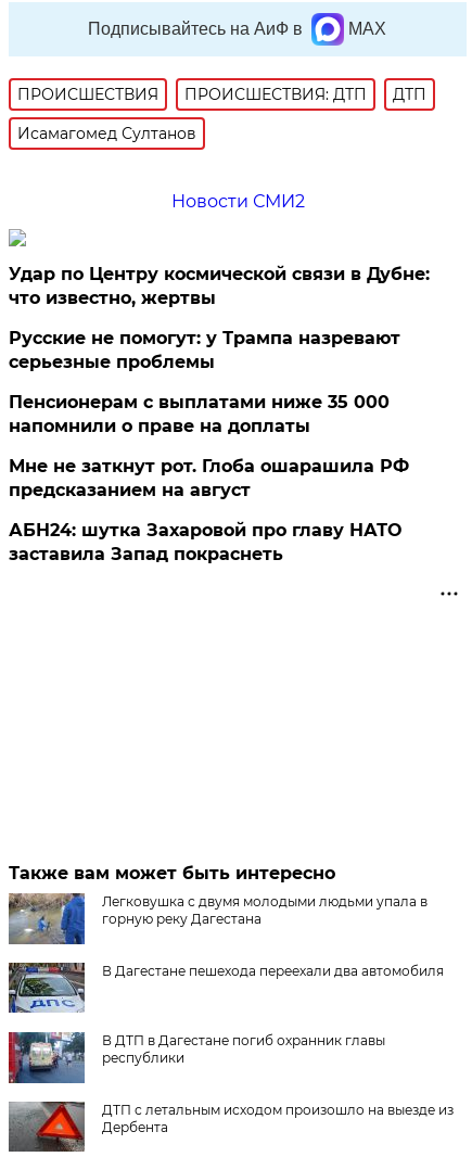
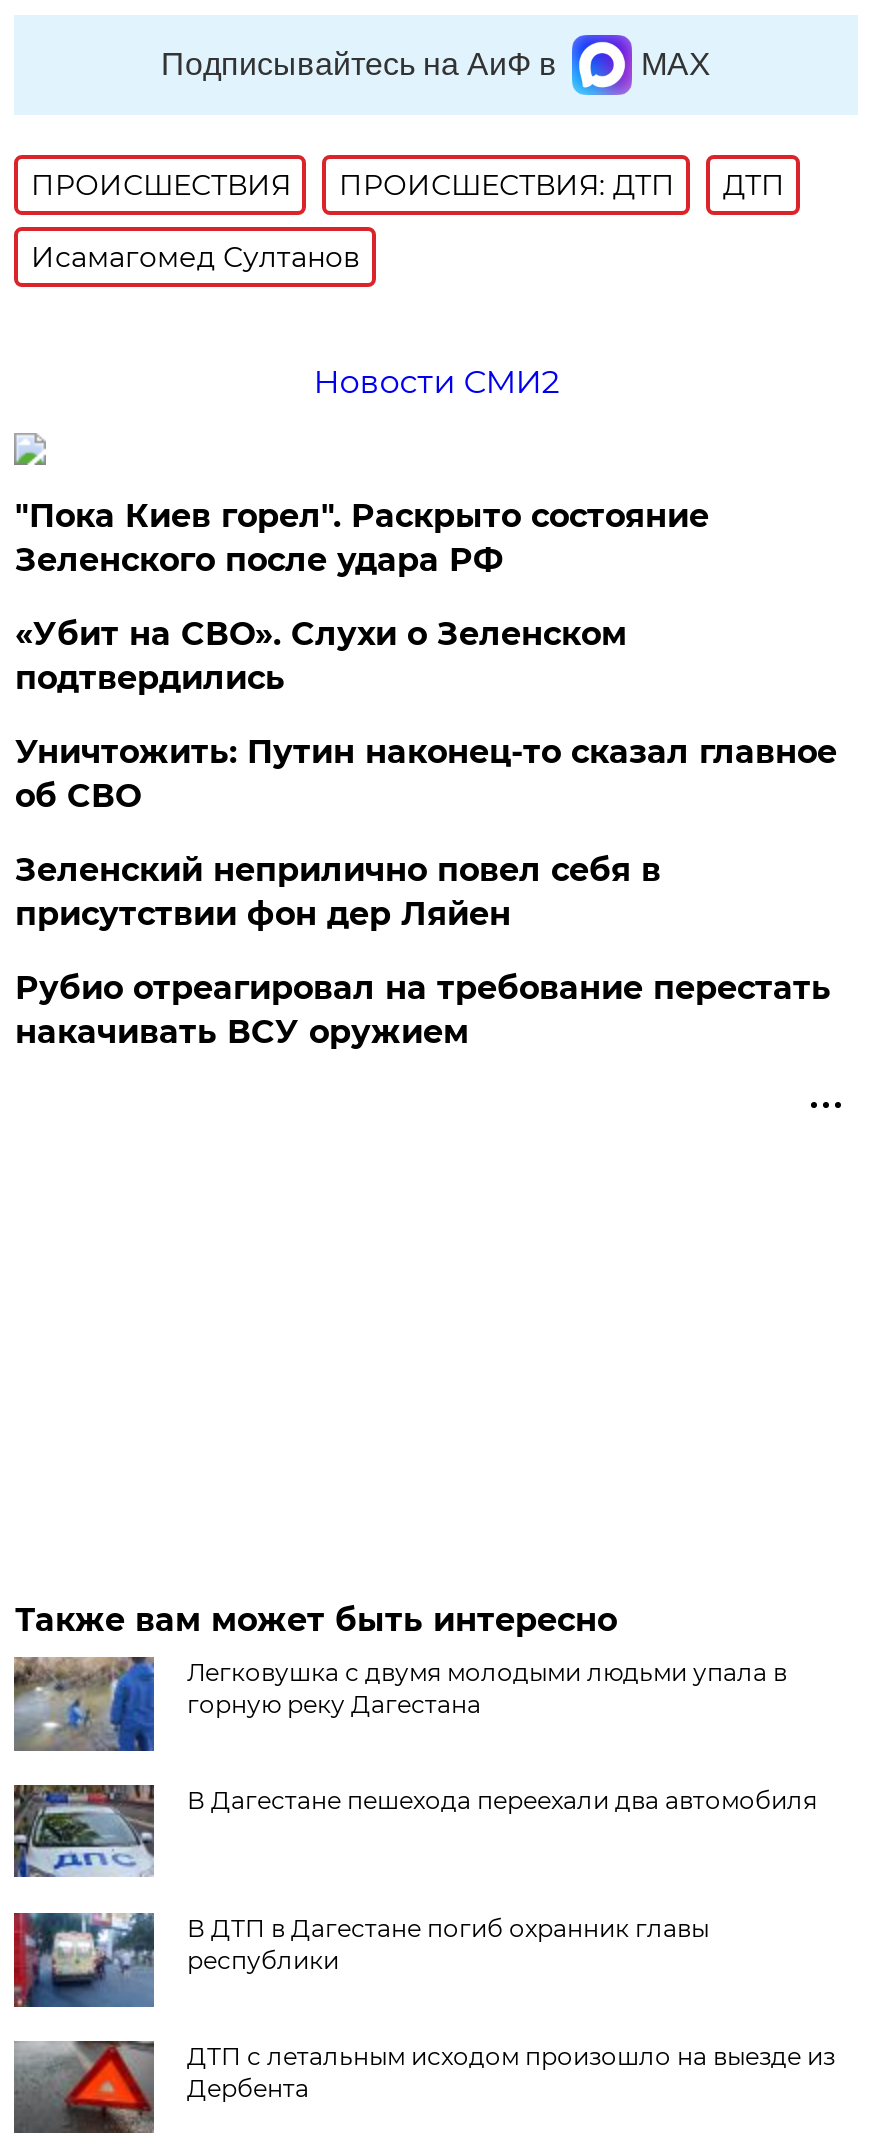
[9,264,430,308] Удар по Центру космической связи в Дубне: | что известно, жертвы -> [15,497,709,579] "Пока Киев горел". Раскрыто состояние | Зеленского после удара РФ
[9,328,401,372] Русские не помогут: у Трампа назревают | серьезные проблемы -> [15,615,627,697] «Убит на СВО». Слухи о Зеленском | подтвердились
[9,392,390,436] Пенсионерам с выплатами ниже 35 000 | напомнили о праве на доплаты -> [15,733,837,815] Уничтожить: Путин наконец-то сказал главное | об СВО
[9,456,410,500] Мне не заткнут рот. Глоба ошарашила РФ | предсказанием на август -> [15,851,661,933] Зеленский неприлично повел cебя в | присутствии фон дер Ляйен
[9,520,402,564] АБН24: шутка Захаровой про главу НАТО | заставила Запад покраснеть -> [15,969,831,1051] Рубио отреагировал на требование перестать | накачивать ВСУ оружием

